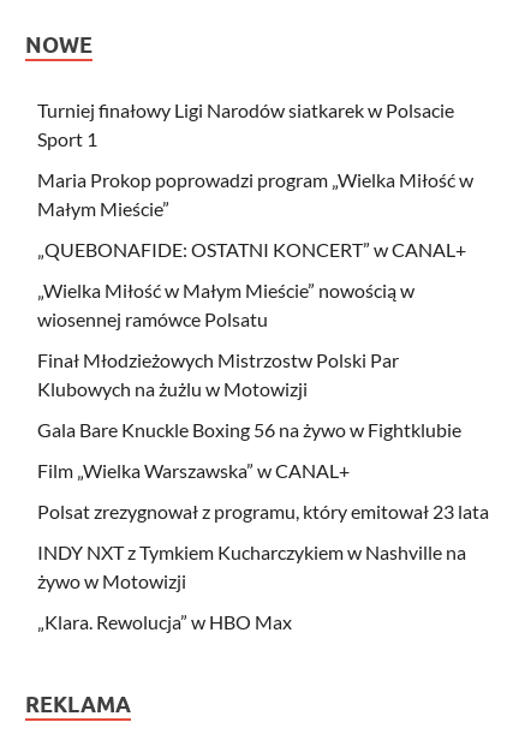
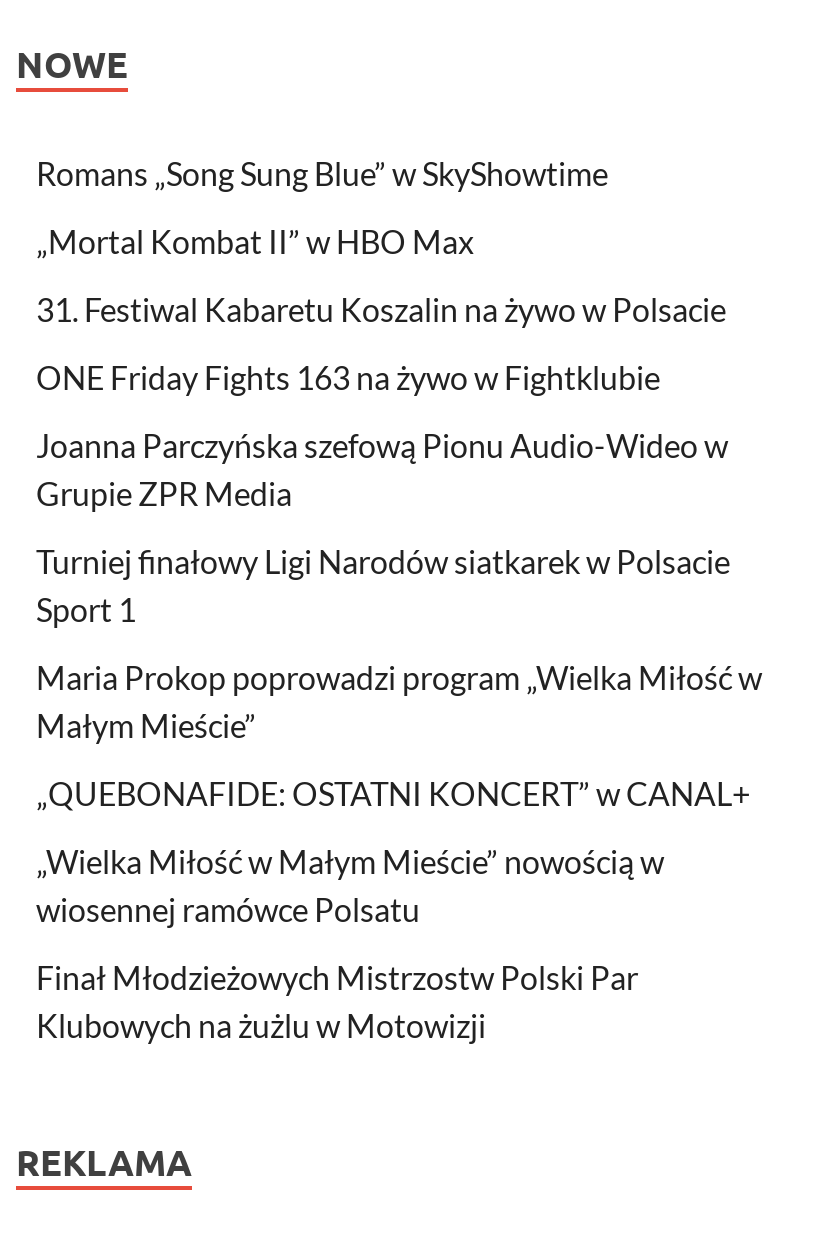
none -> [36,153,728,511] Romans „Song Sung Blue” w SkyShowtime | „Mortal Kombat II” w HBO Max | 31. Festiwal Kabaretu Koszalin na żywo w Polsacie | ONE Friday Fights 163 na żywo w Fightklubie | Joanna Parczyńska szefową Pionu Audio-Wideo w | Grupie ZPR Media
moved [37,98,473,400] -> [36,541,762,1043]: Turniej finałowy Ligi Narodów siatkarek w Polsacie | Sport 1 | Maria Prokop poprowadzi program „Wielka Miłość w | ... | Finał Młodzieżowych Mistrzostw Polski Par | Klubowych na żużlu w Motowizji
[37,418,489,633] Gala Bare Knuckle Boxing 56 na żywo w Fightklubie | Film „Wielka Warszawska” w CANAL+ | Polsat zrezygnował z programu, który emitował 23 lata | INDY NXT z Tymkiem Kucharczykiem w Nashville na | żywo w Motowizji | „Klara. Rewolucja” w HBO Max -> none

